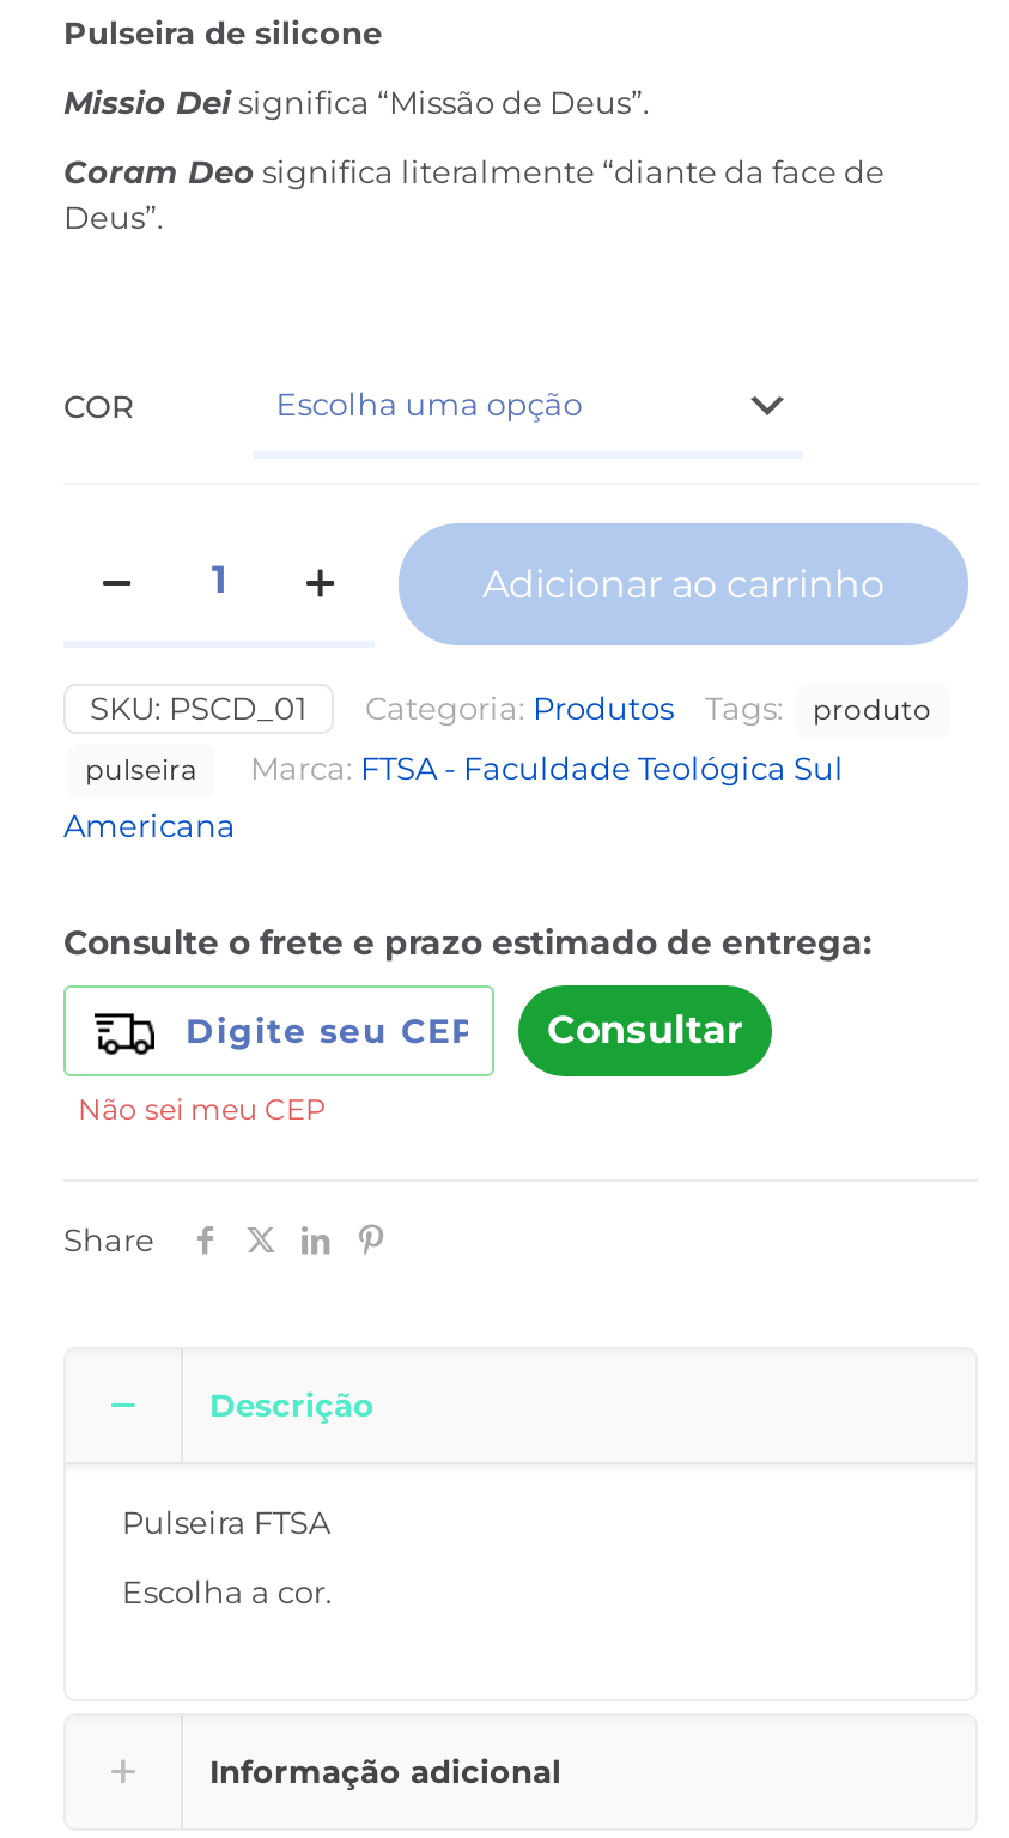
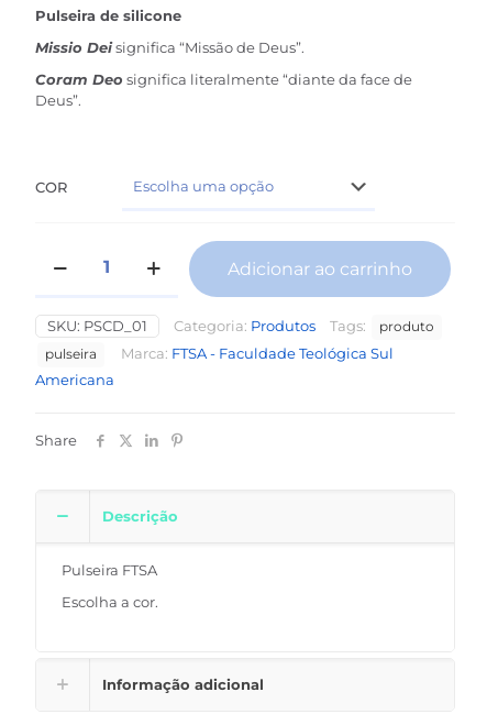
[61,920,873,1126] [image] | Consulte o frete e prazo estimado de entrega: | Consultar | Não sei meu CEP -> none

